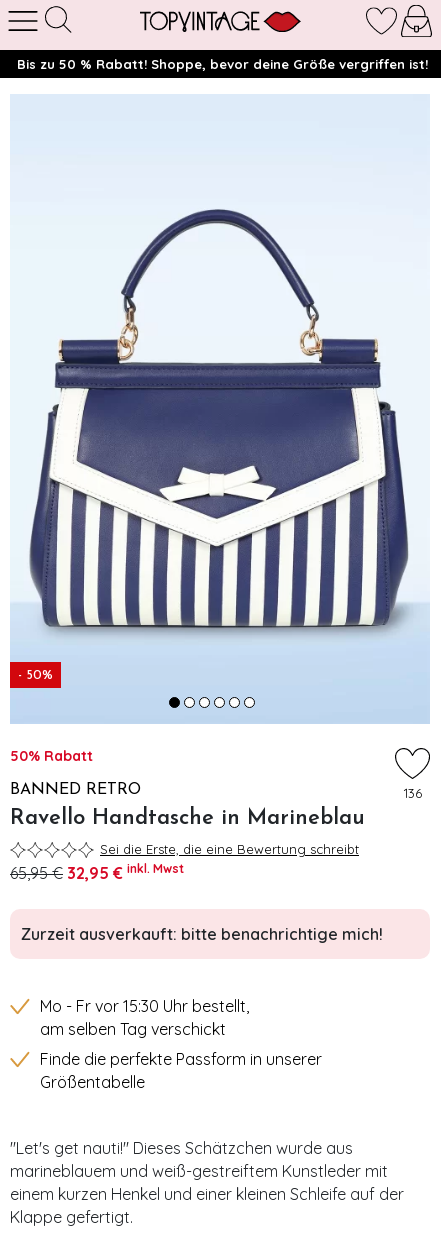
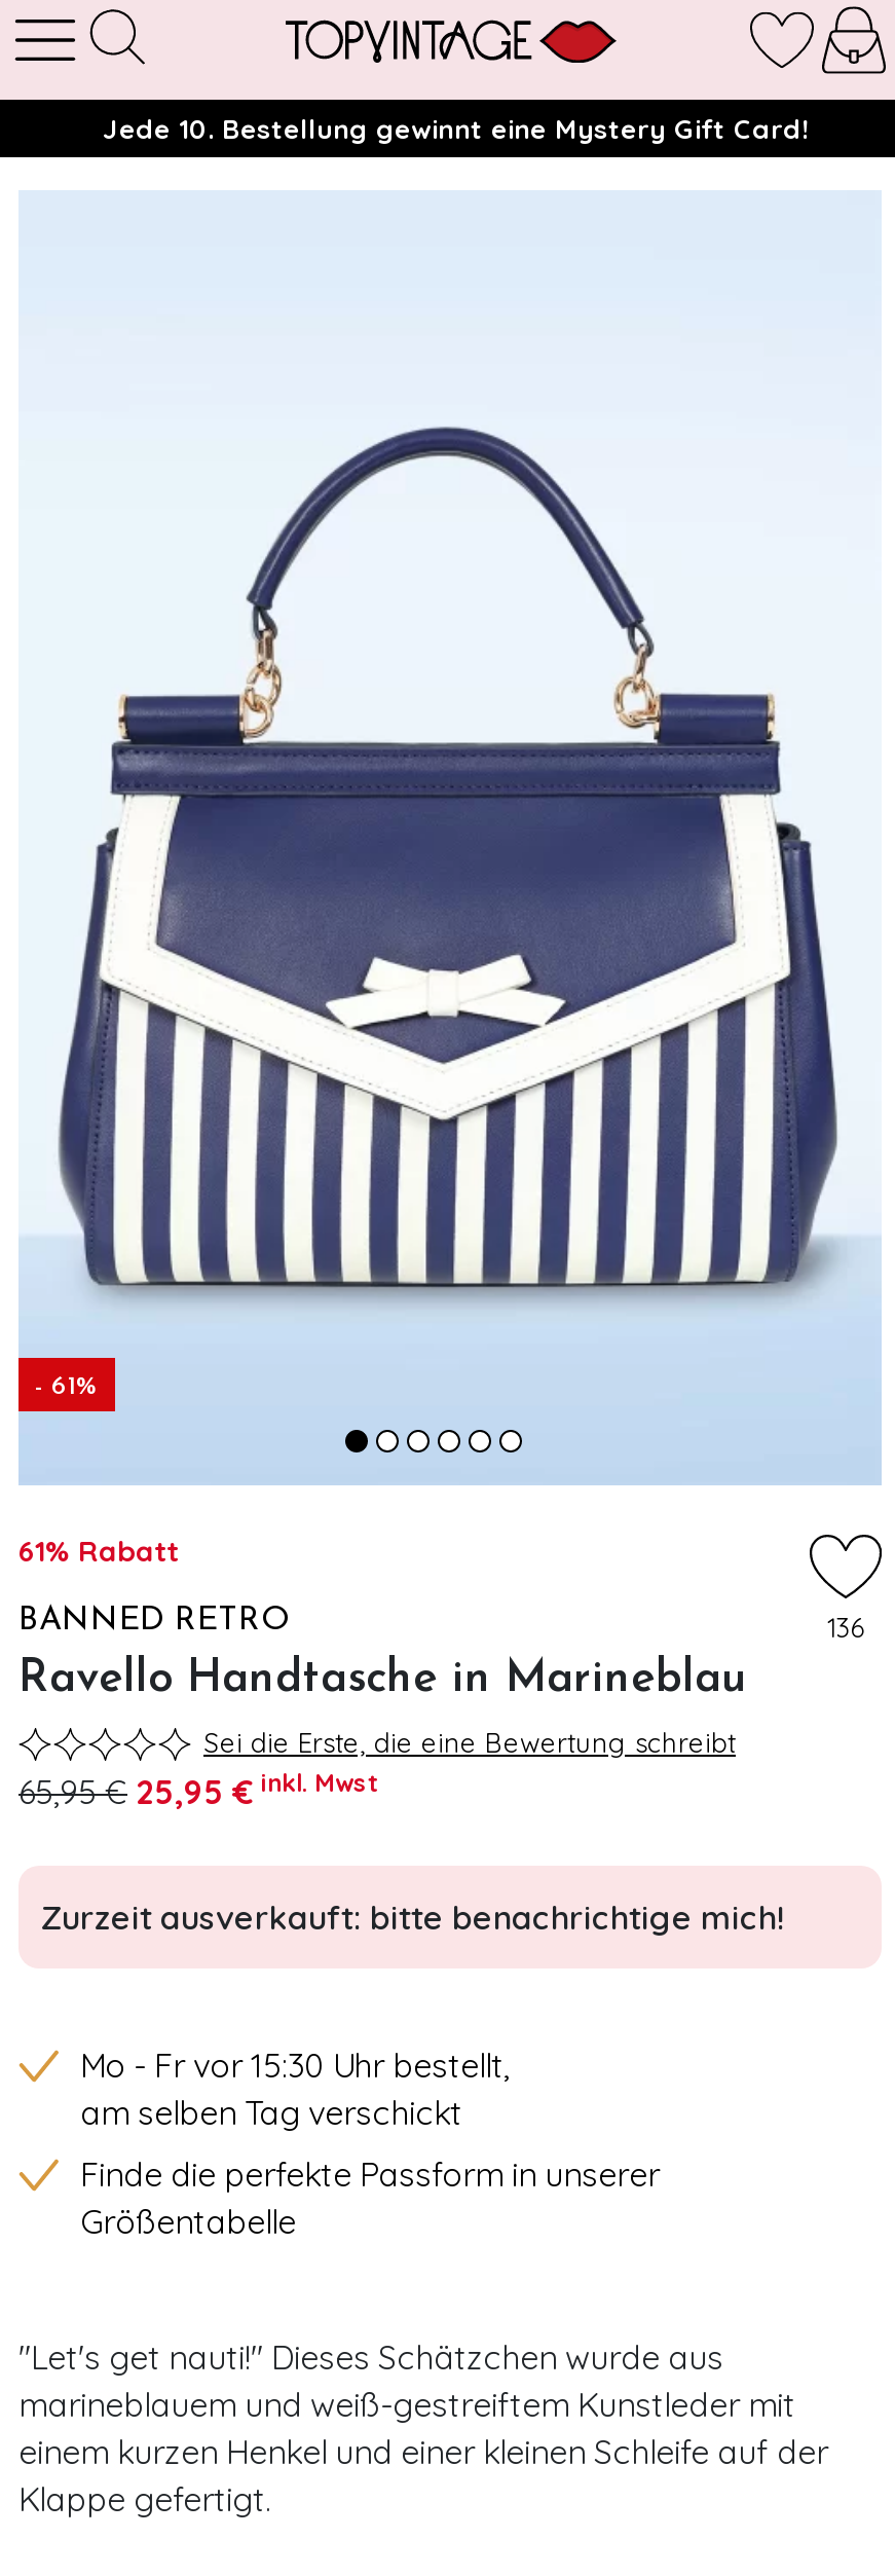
[17,56,428,72] Bis zu 50 % Rabatt! Shoppe, bevor deine Größe vergriffen ist! -> [103,112,808,145] Jede 10. Bestellung gewinnt eine Mystery Gift Card!
[18,670,53,683] - 50% -> [35,1374,99,1401] - 61%
[10,747,93,765] 50% Rabatt -> [18,1533,179,1570] 61% Rabatt
[10,861,184,883] 65,95 € 32,95 €inkl. Mwst -> [18,1767,378,1813] 65,95 € 25,95 €inkl. Mwst

